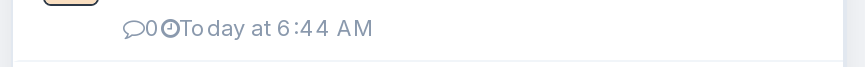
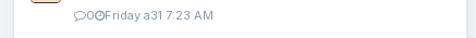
[145,14,373,42] 0 Today at 6:44 AM -> [86,8,213,23] 0 Friday a31 7:23 AM

